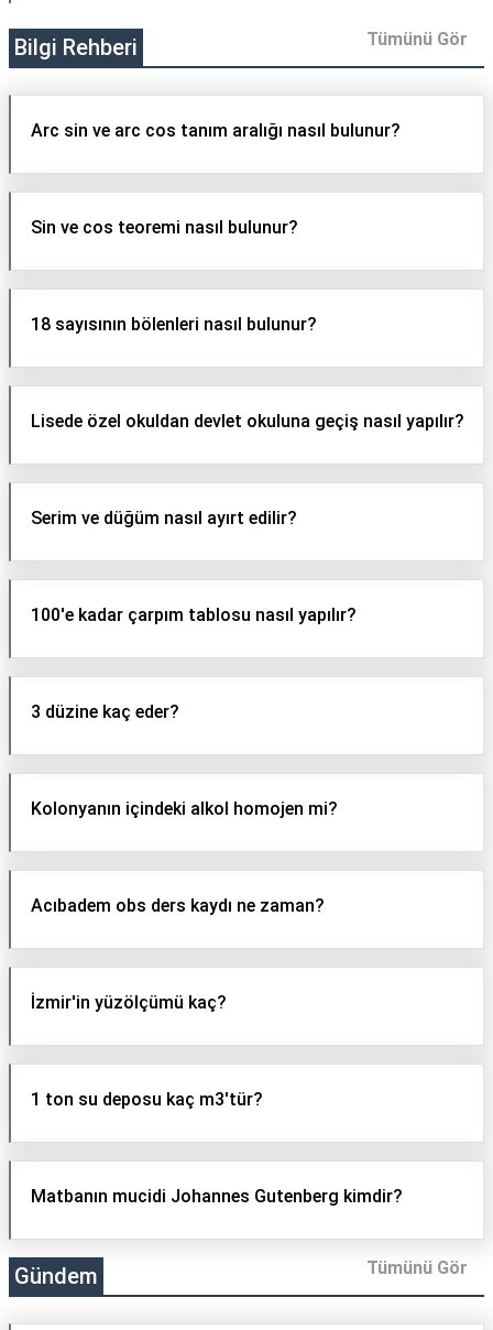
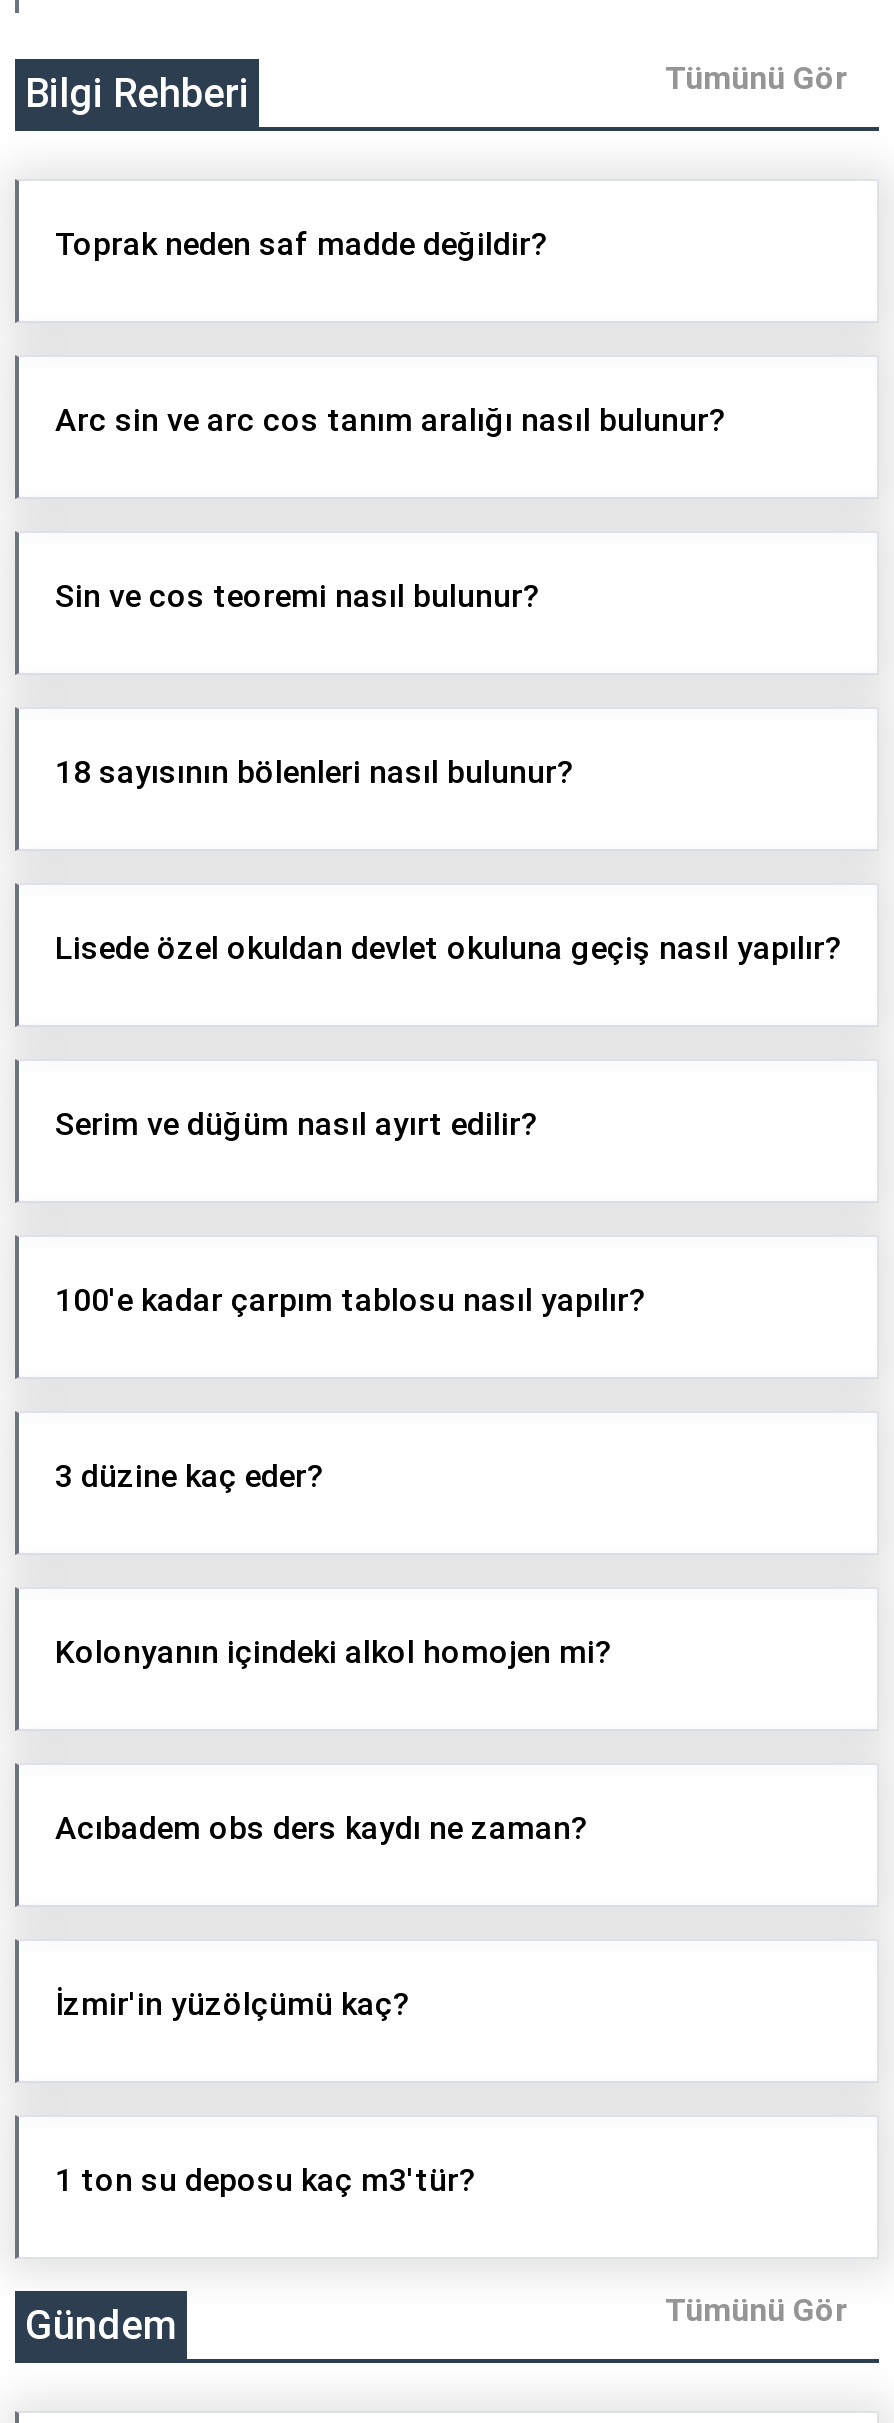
none -> [55,226,549,264] Toprak neden saf madde değildir?
moved [31,121,464,1110] -> [55,402,843,2200]: Arc sin ve arc cos tanım aralığı nasıl bulunur? | Sin ve cos teoremi nasıl bulunur? | 18 sayısının bölenleri nasıl bulunur? | ... | İzmir'in yüzölçümü kaç? | 1 ton su deposu kaç m3'tür?
[31,1186,403,1207] Matbanın mucidi Johannes Gutenberg kimdir? -> none

